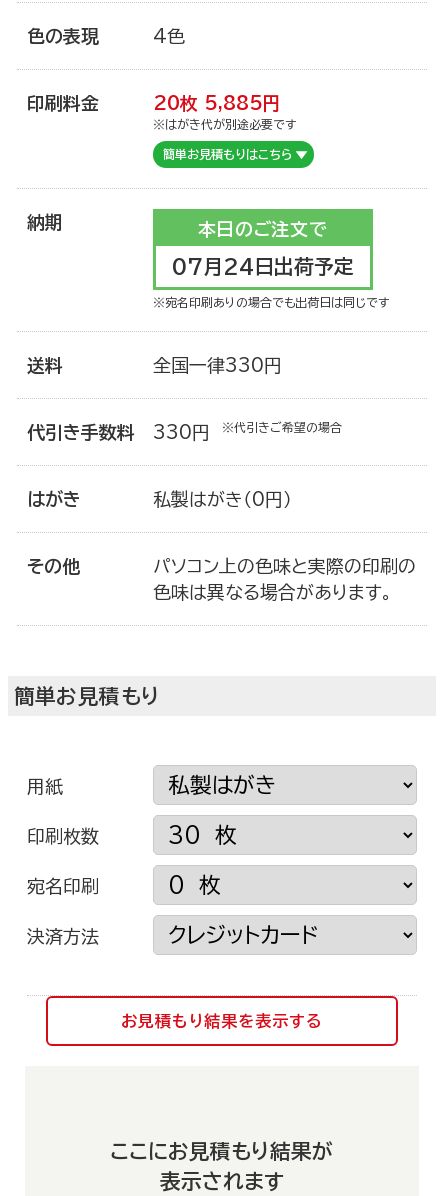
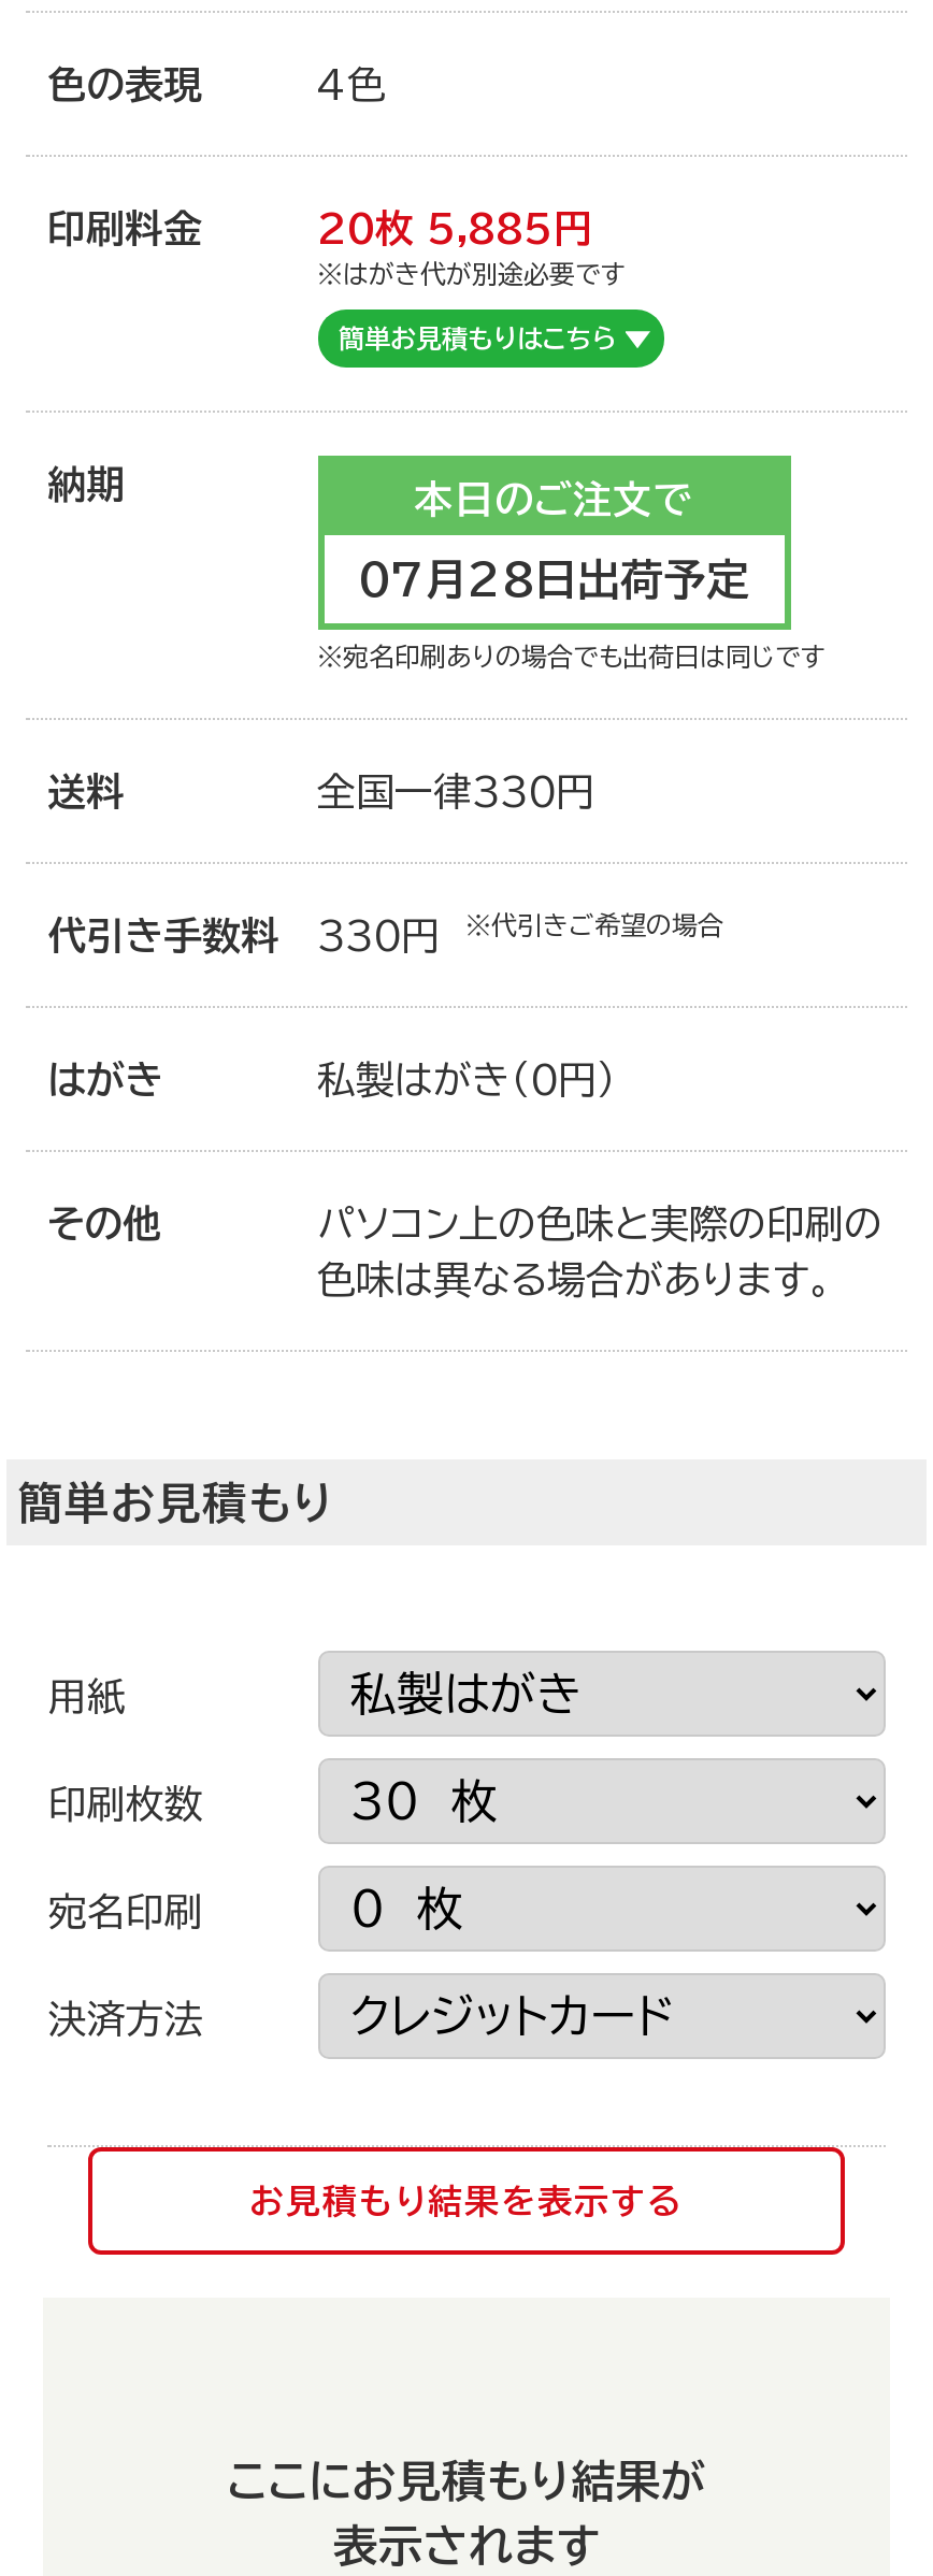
[171,256,353,276] 07月24日出荷予定 -> [358,557,749,600] 07月28日出荷予定

